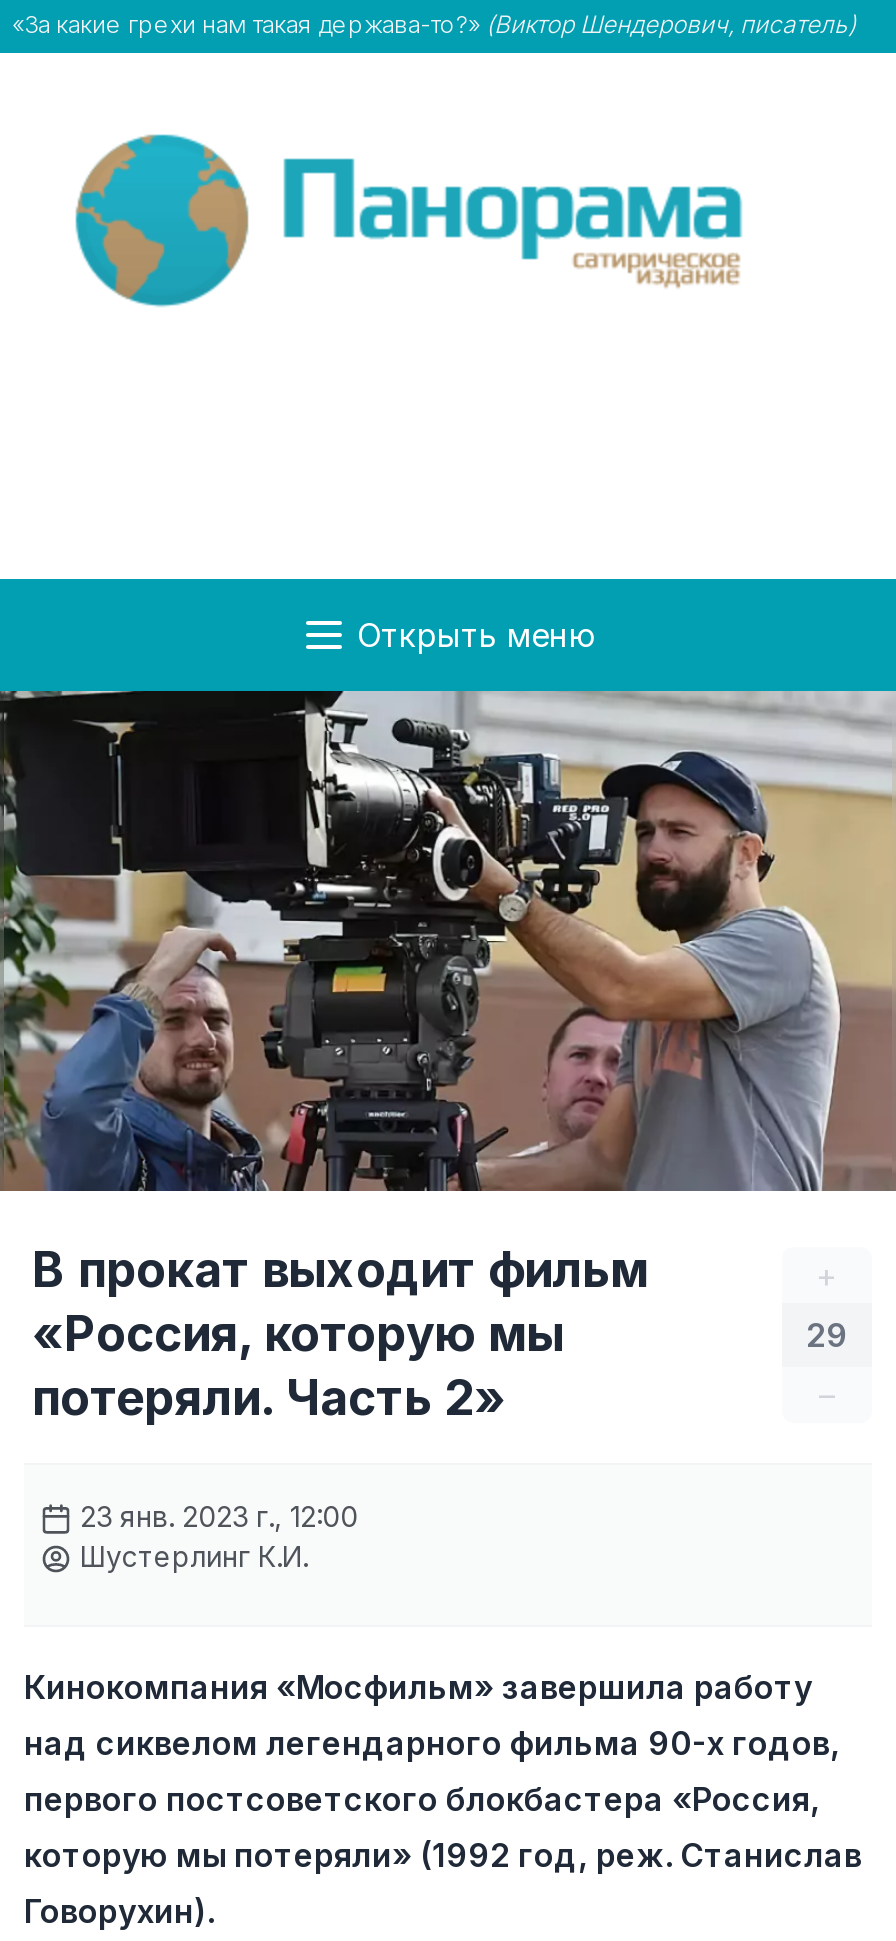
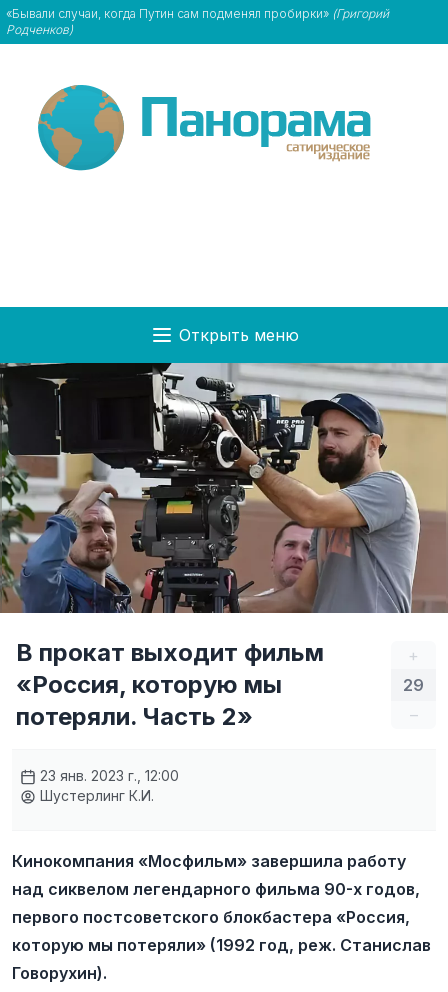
[12,9,856,39] «За какие грехи нам такая держава-то?» (Виктор Шендерович, писатель) -> [6,6,389,37] «Бывали случаи, когда Путин сам подменял пробирки» (Григорий | Родченков)

